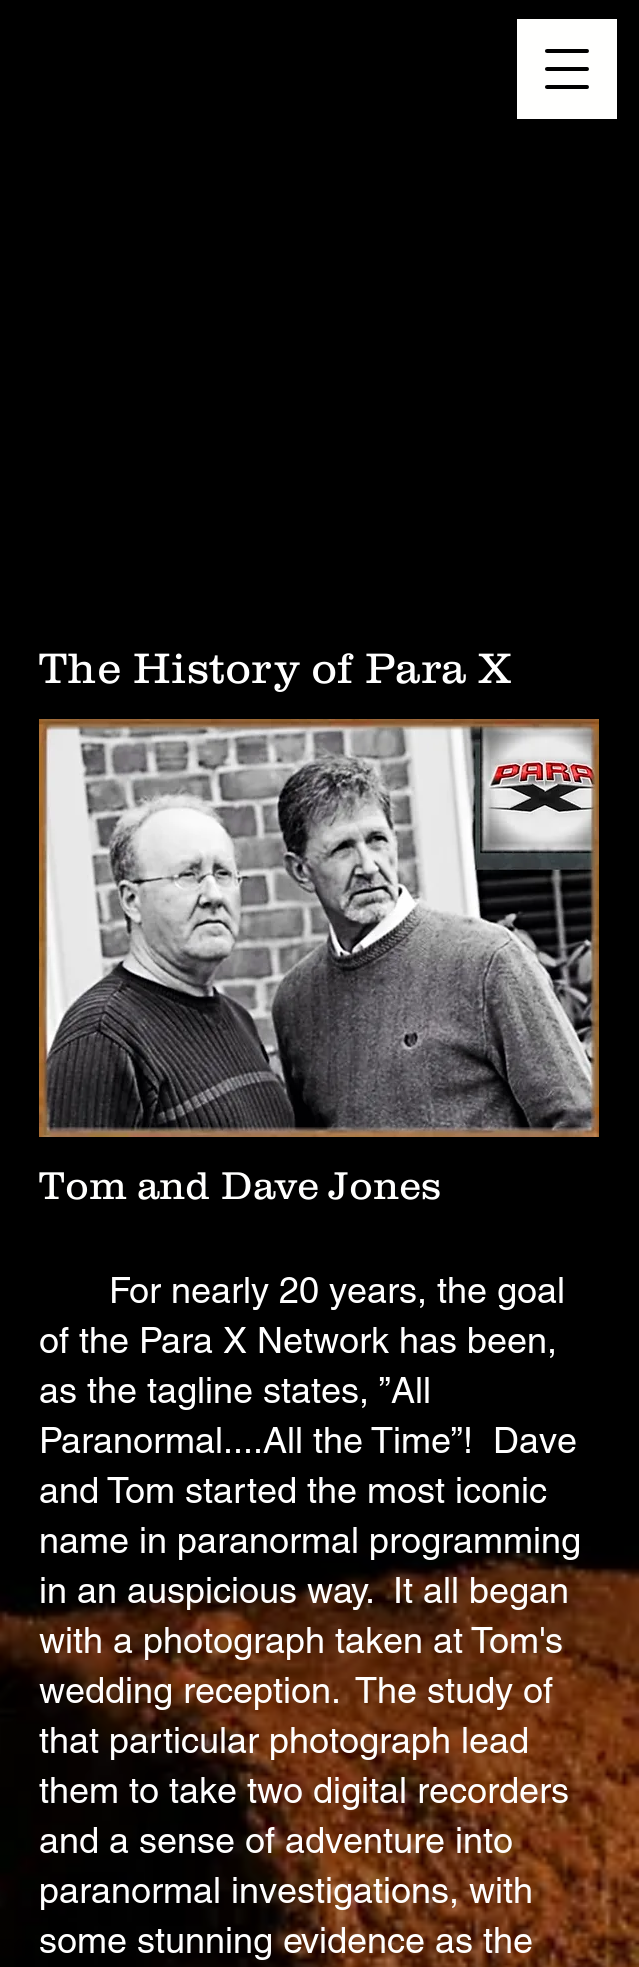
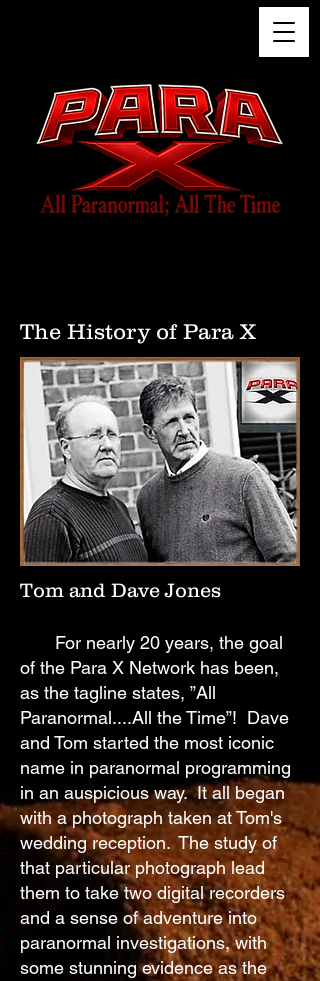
none -> [36,83,283,216] [image]

